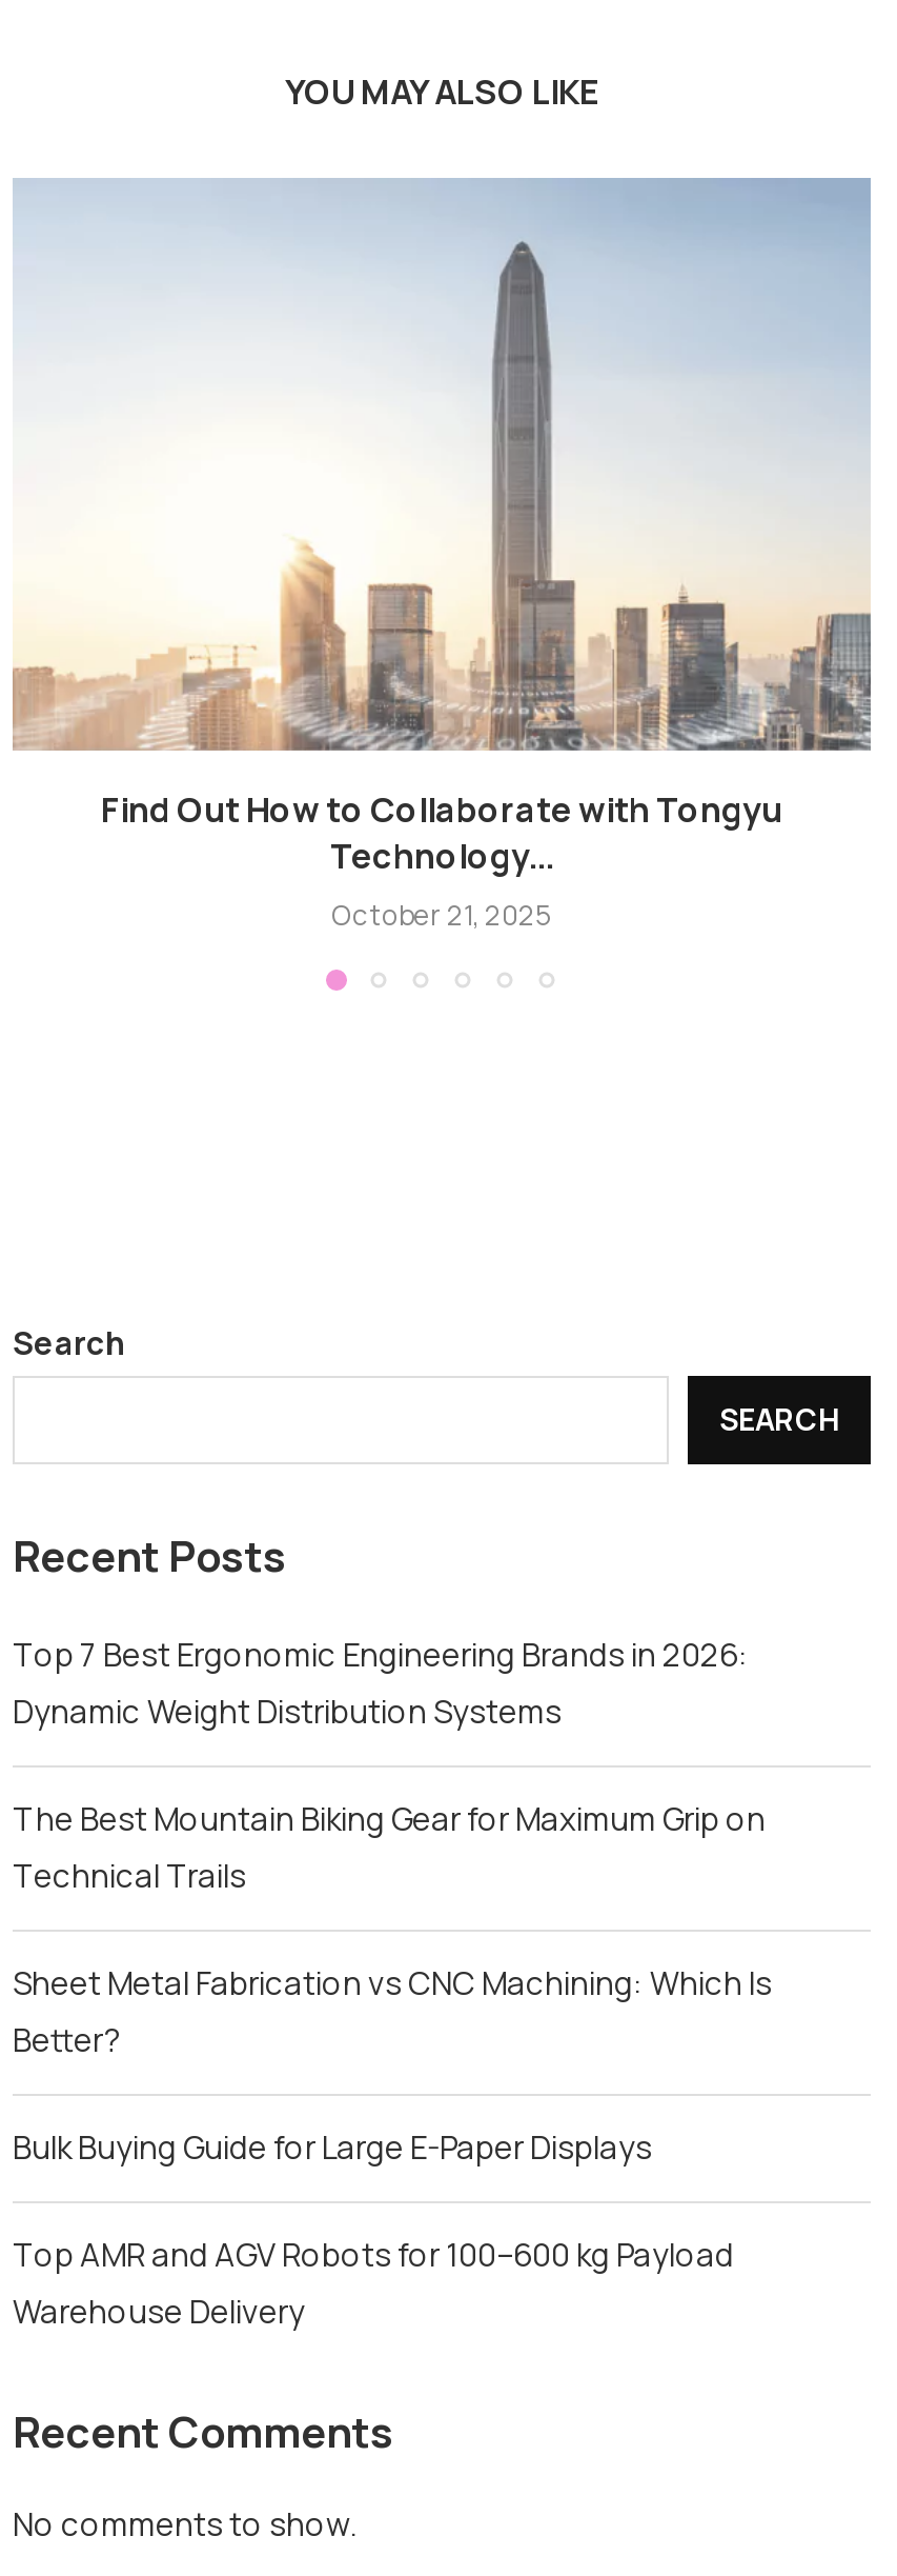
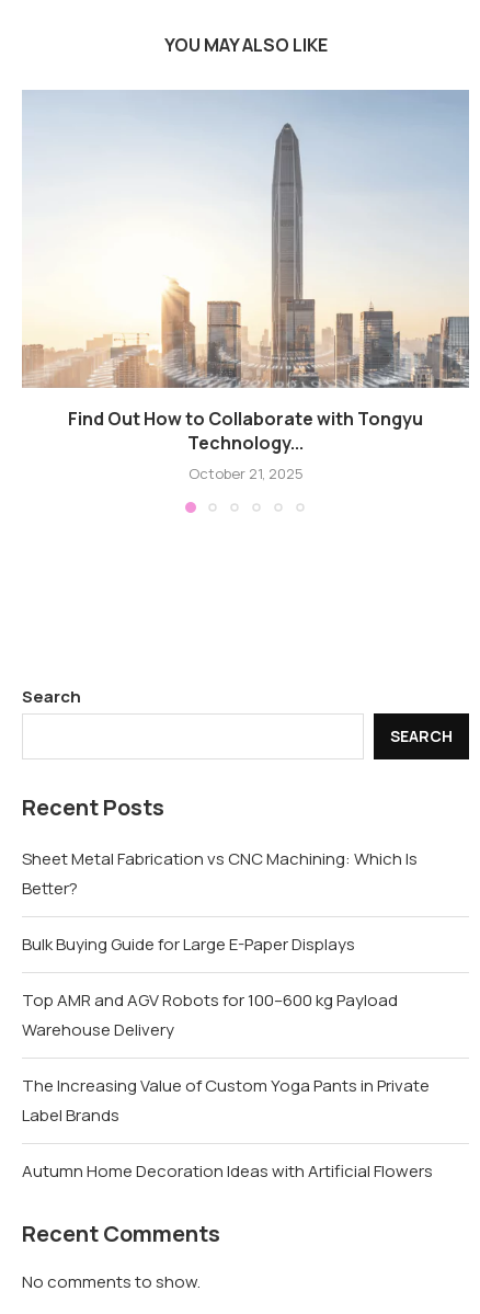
[13,1632,766,1897] Top 7 Best Ergonomic Engineering Brands in 2026: | Dynamic Weight Distribution Systems | The Best Mountain Biking Gear for Maximum Grip on | Technical Trails -> none
moved [13,1961,772,2333] -> [22,847,418,1041]: Sheet Metal Fabrication vs CNC Machining: Which Is | Better? | Bulk Buying Guide for Large E-Paper Displays | Top AMR and AGV Robots for 100–600 kg Payload | Warehouse Delivery
none -> [22,1074,433,1182] The Increasing Value of Custom Yoga Pants in Private | Label Brands | Autumn Home Decoration Ideas with Artificial Flowers

